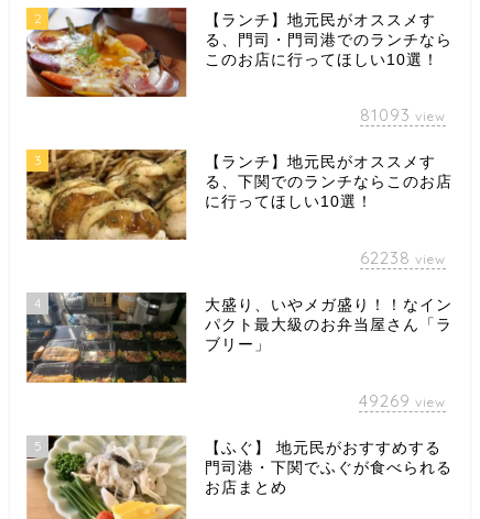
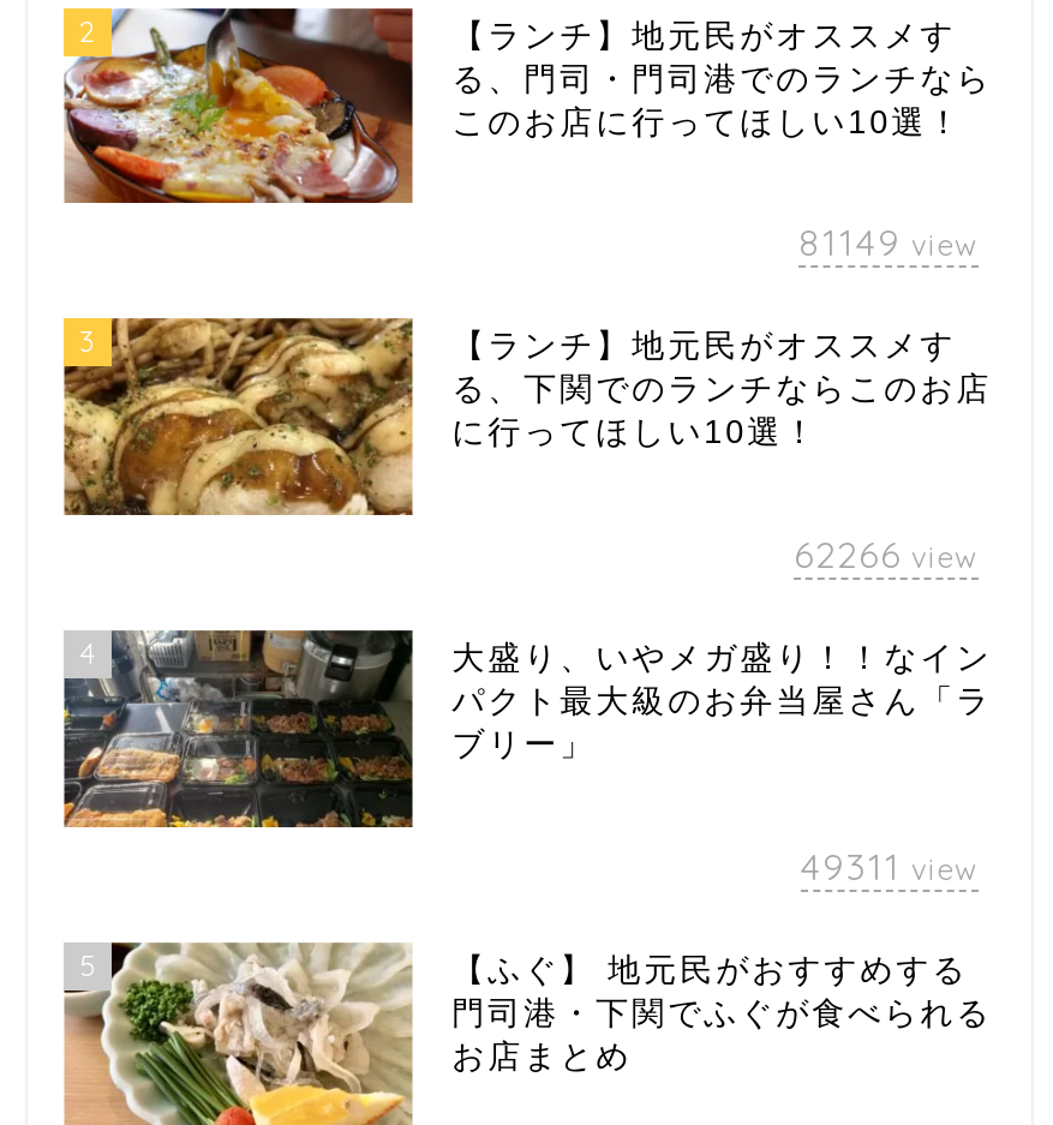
[360,105,446,126] 81093 view -> [798,221,979,266] 81149 view
[360,248,446,269] 62238 view -> [794,533,979,578] 62266 view
[359,390,446,411] 49269 view -> [801,844,979,890] 49311 view

